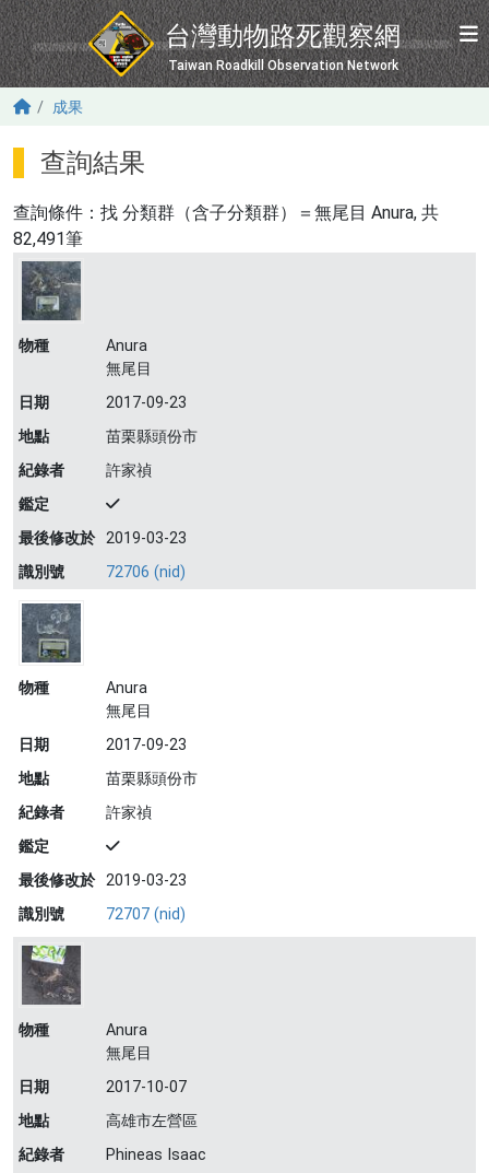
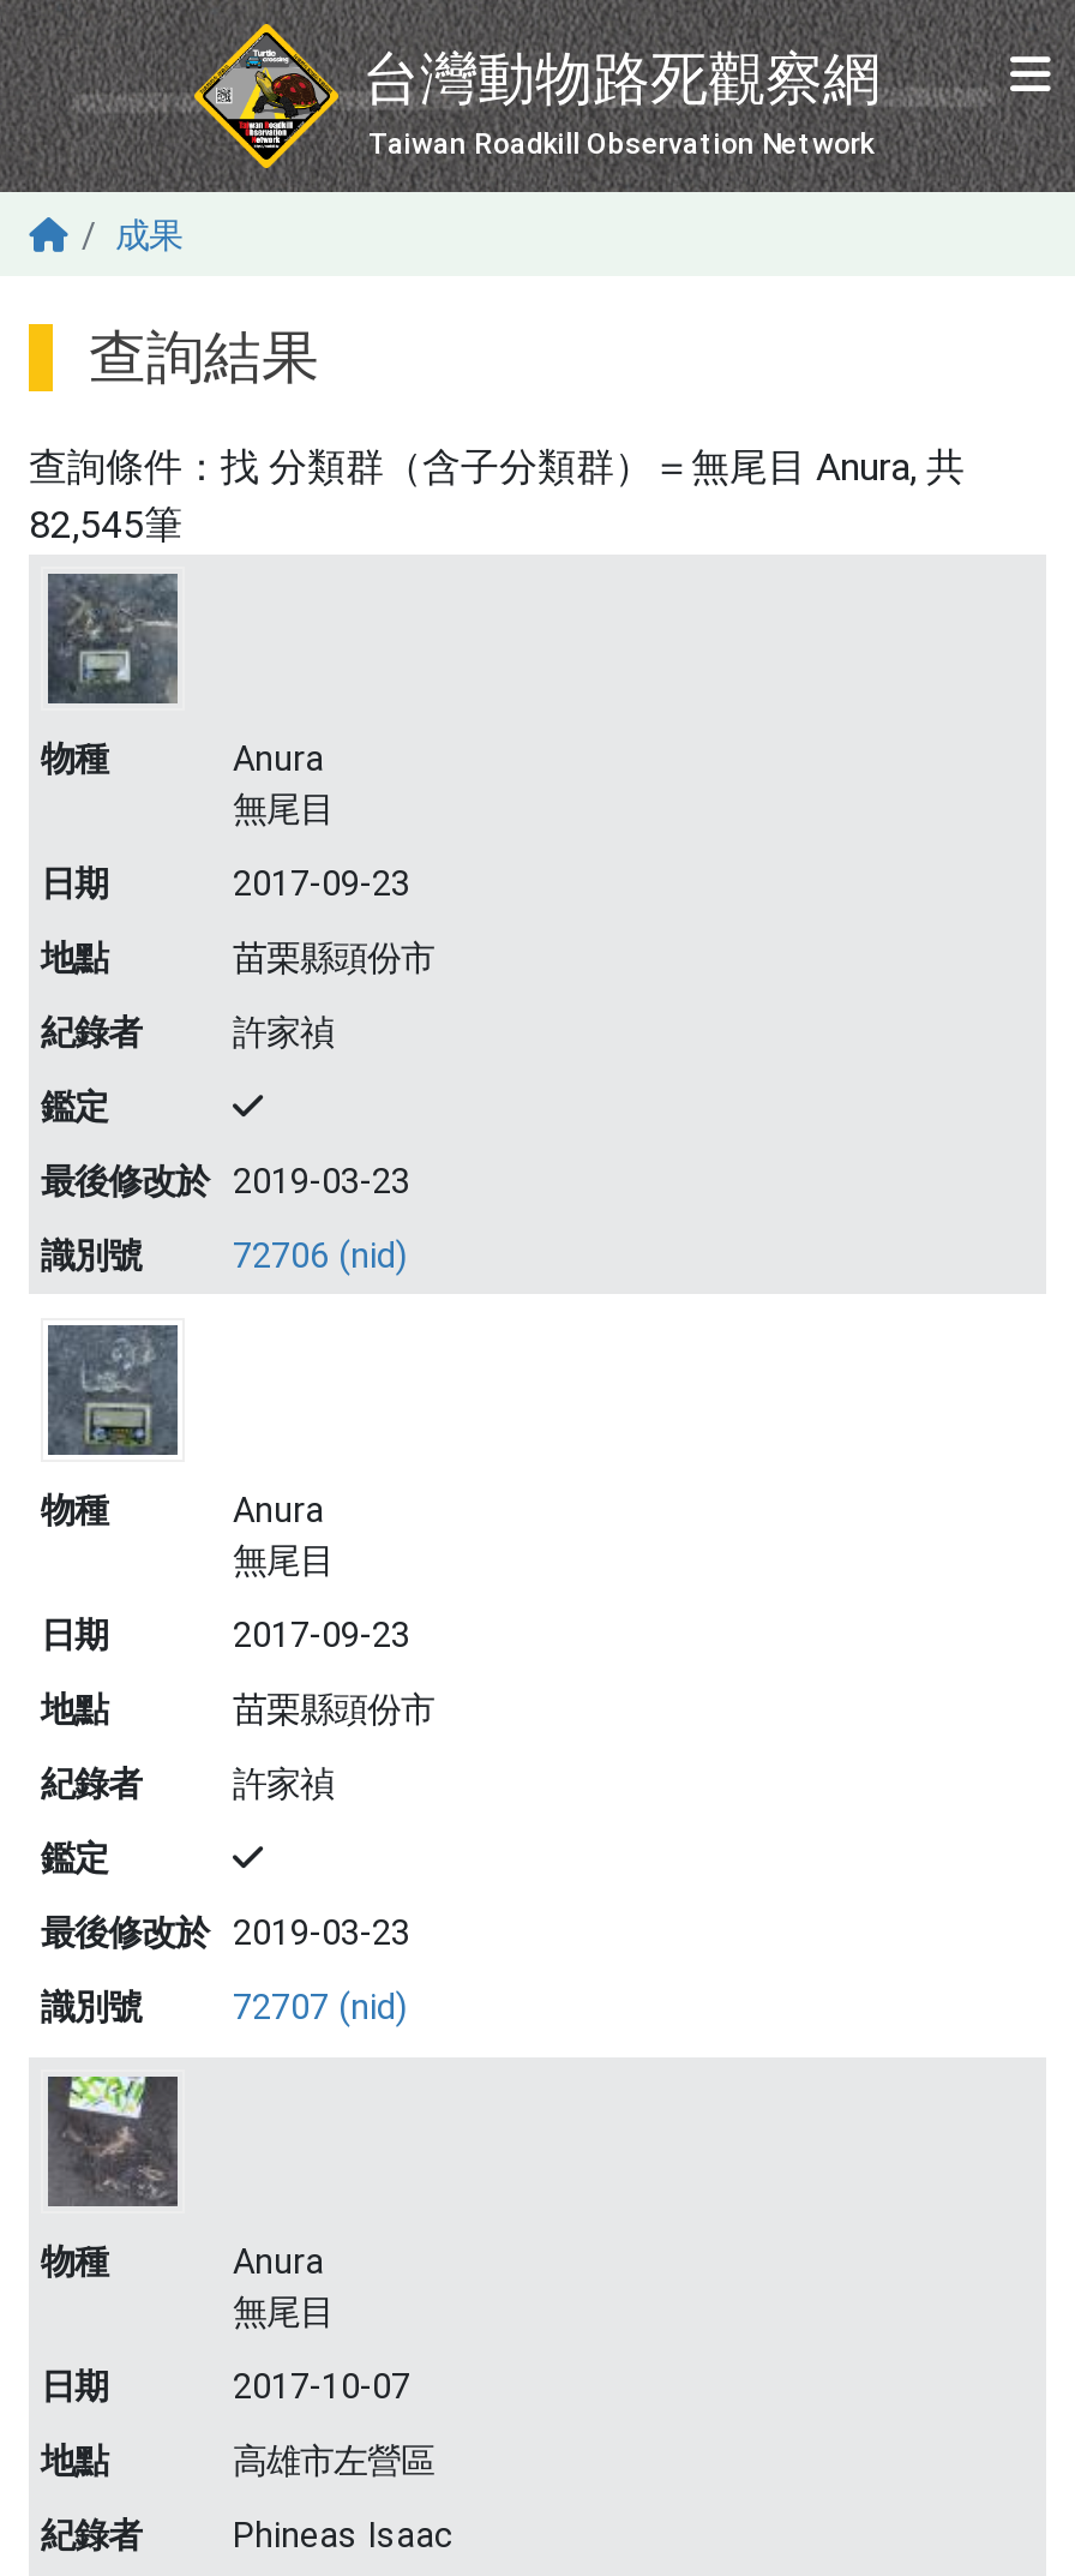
[13,228,83,249] 82,491筆 -> [29,502,182,547] 82,545筆

